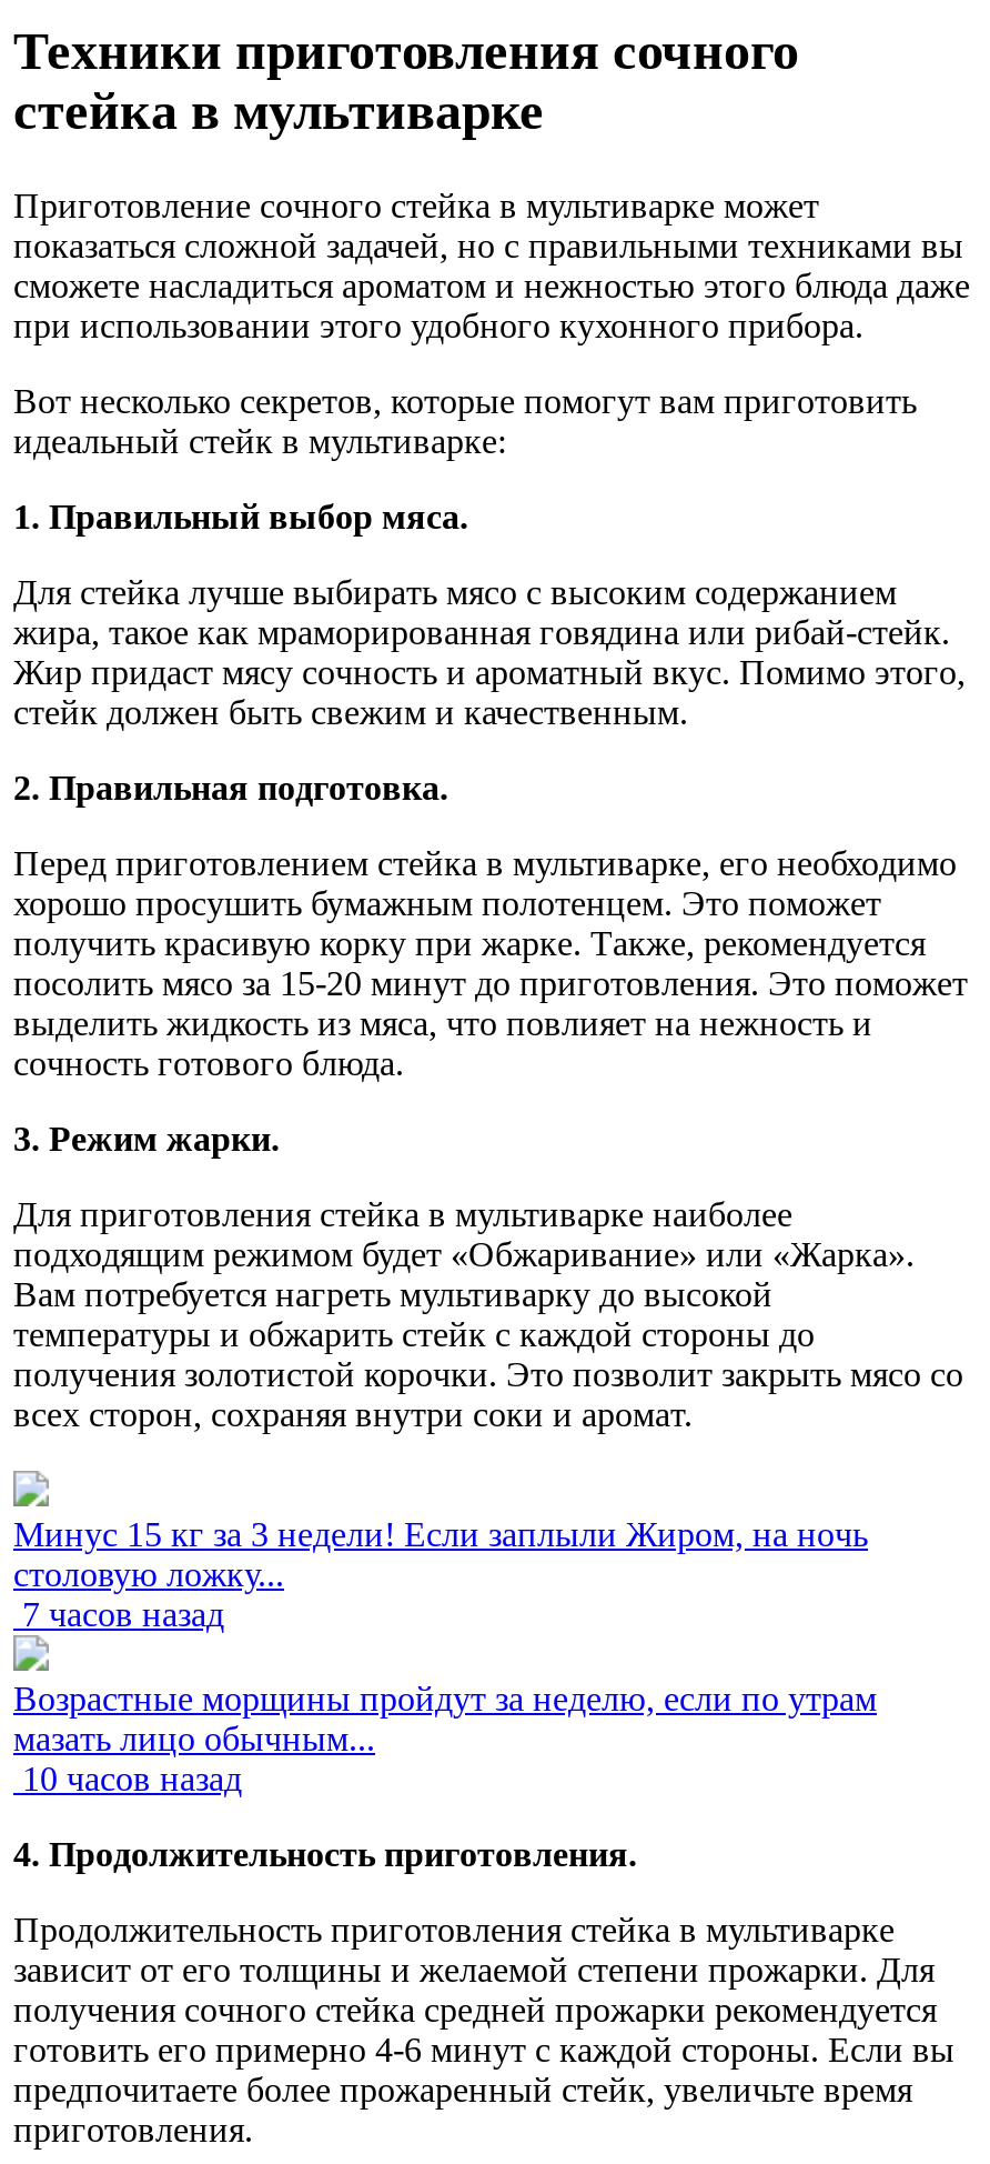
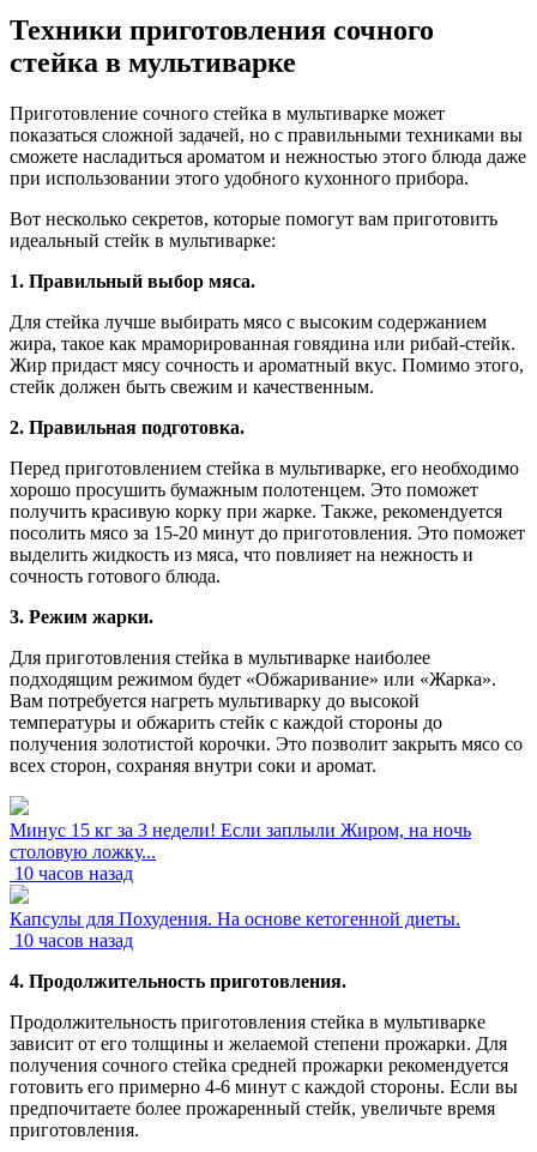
[22,1596,224,1634] 7 часов назад -> [14,863,133,884] 10 часов назад
[13,1680,877,1758] Возрастные морщины пройдут за неделю, если по утрам | мазать лицо обычным... -> [10,909,460,929] Капсулы для Похудения. На основе кетогенной диеты.

